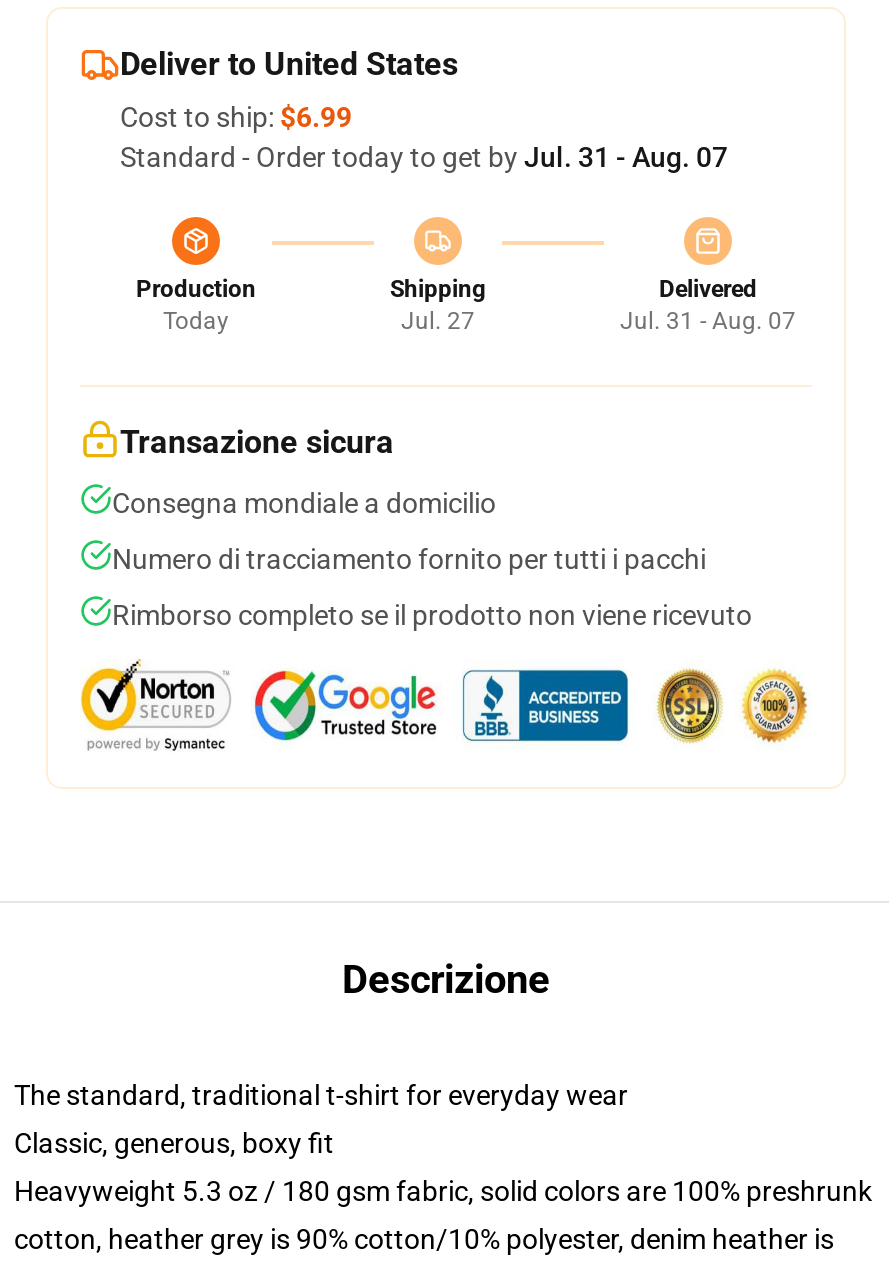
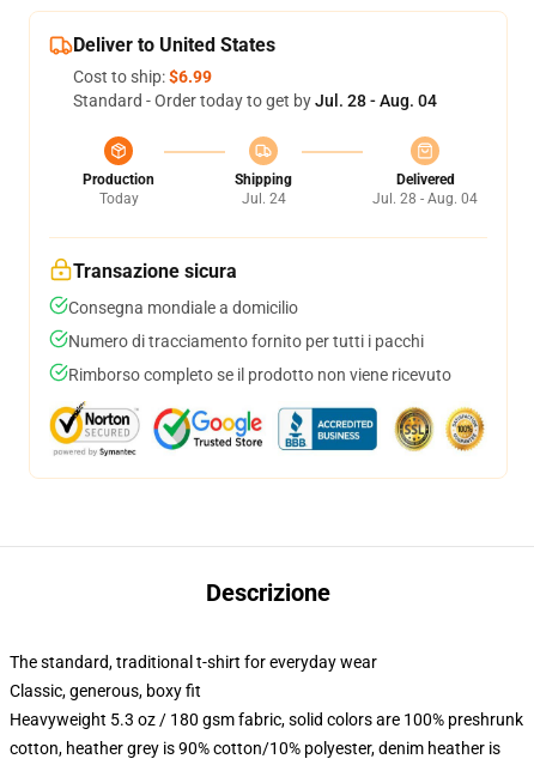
[120,141,728,173] Standard - Order today to get by Jul. 31 - Aug. 07 -> [73,91,437,110] Standard - Order today to get by Jul. 28 - Aug. 04
[401,307,475,335] Jul. 27 -> [241,190,286,207] Jul. 24
[620,307,796,335] Jul. 31 - Aug. 07 -> [372,190,478,207] Jul. 28 - Aug. 04

